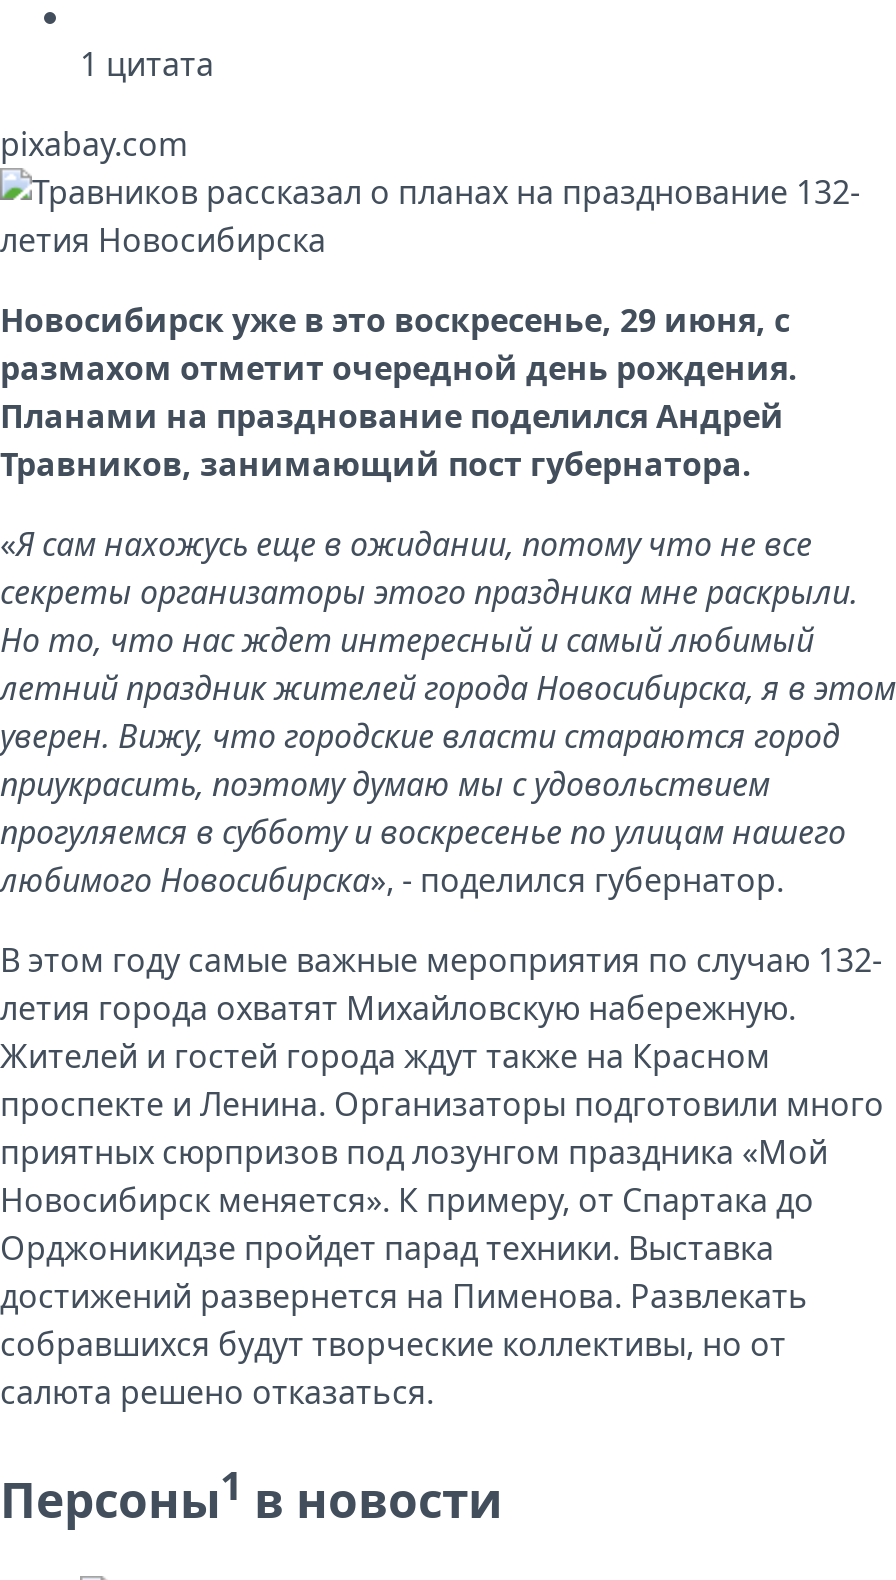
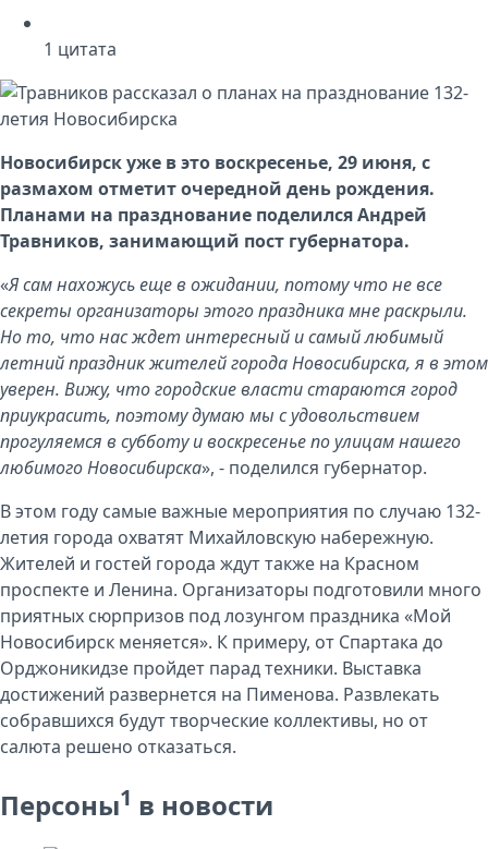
[0,122,188,166] pixabay.com -> none

